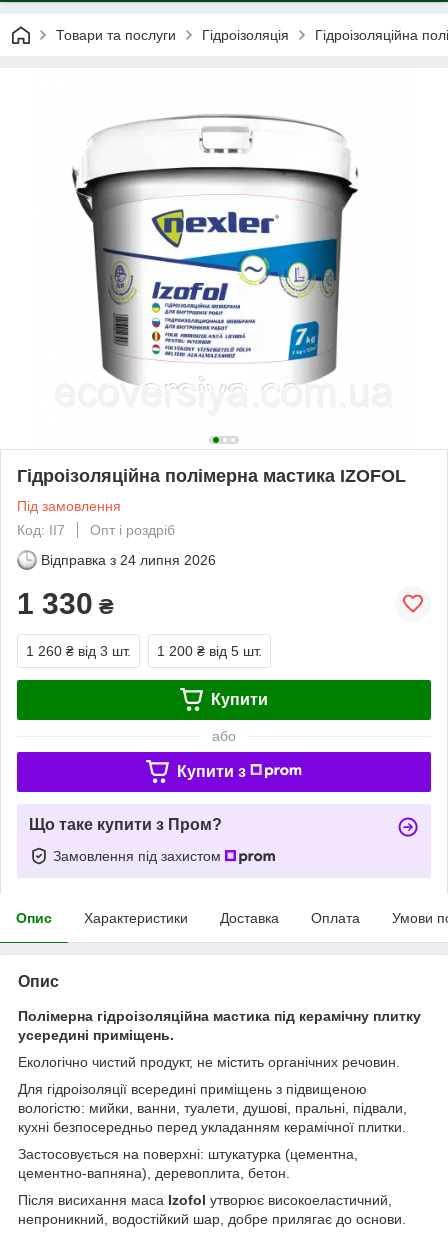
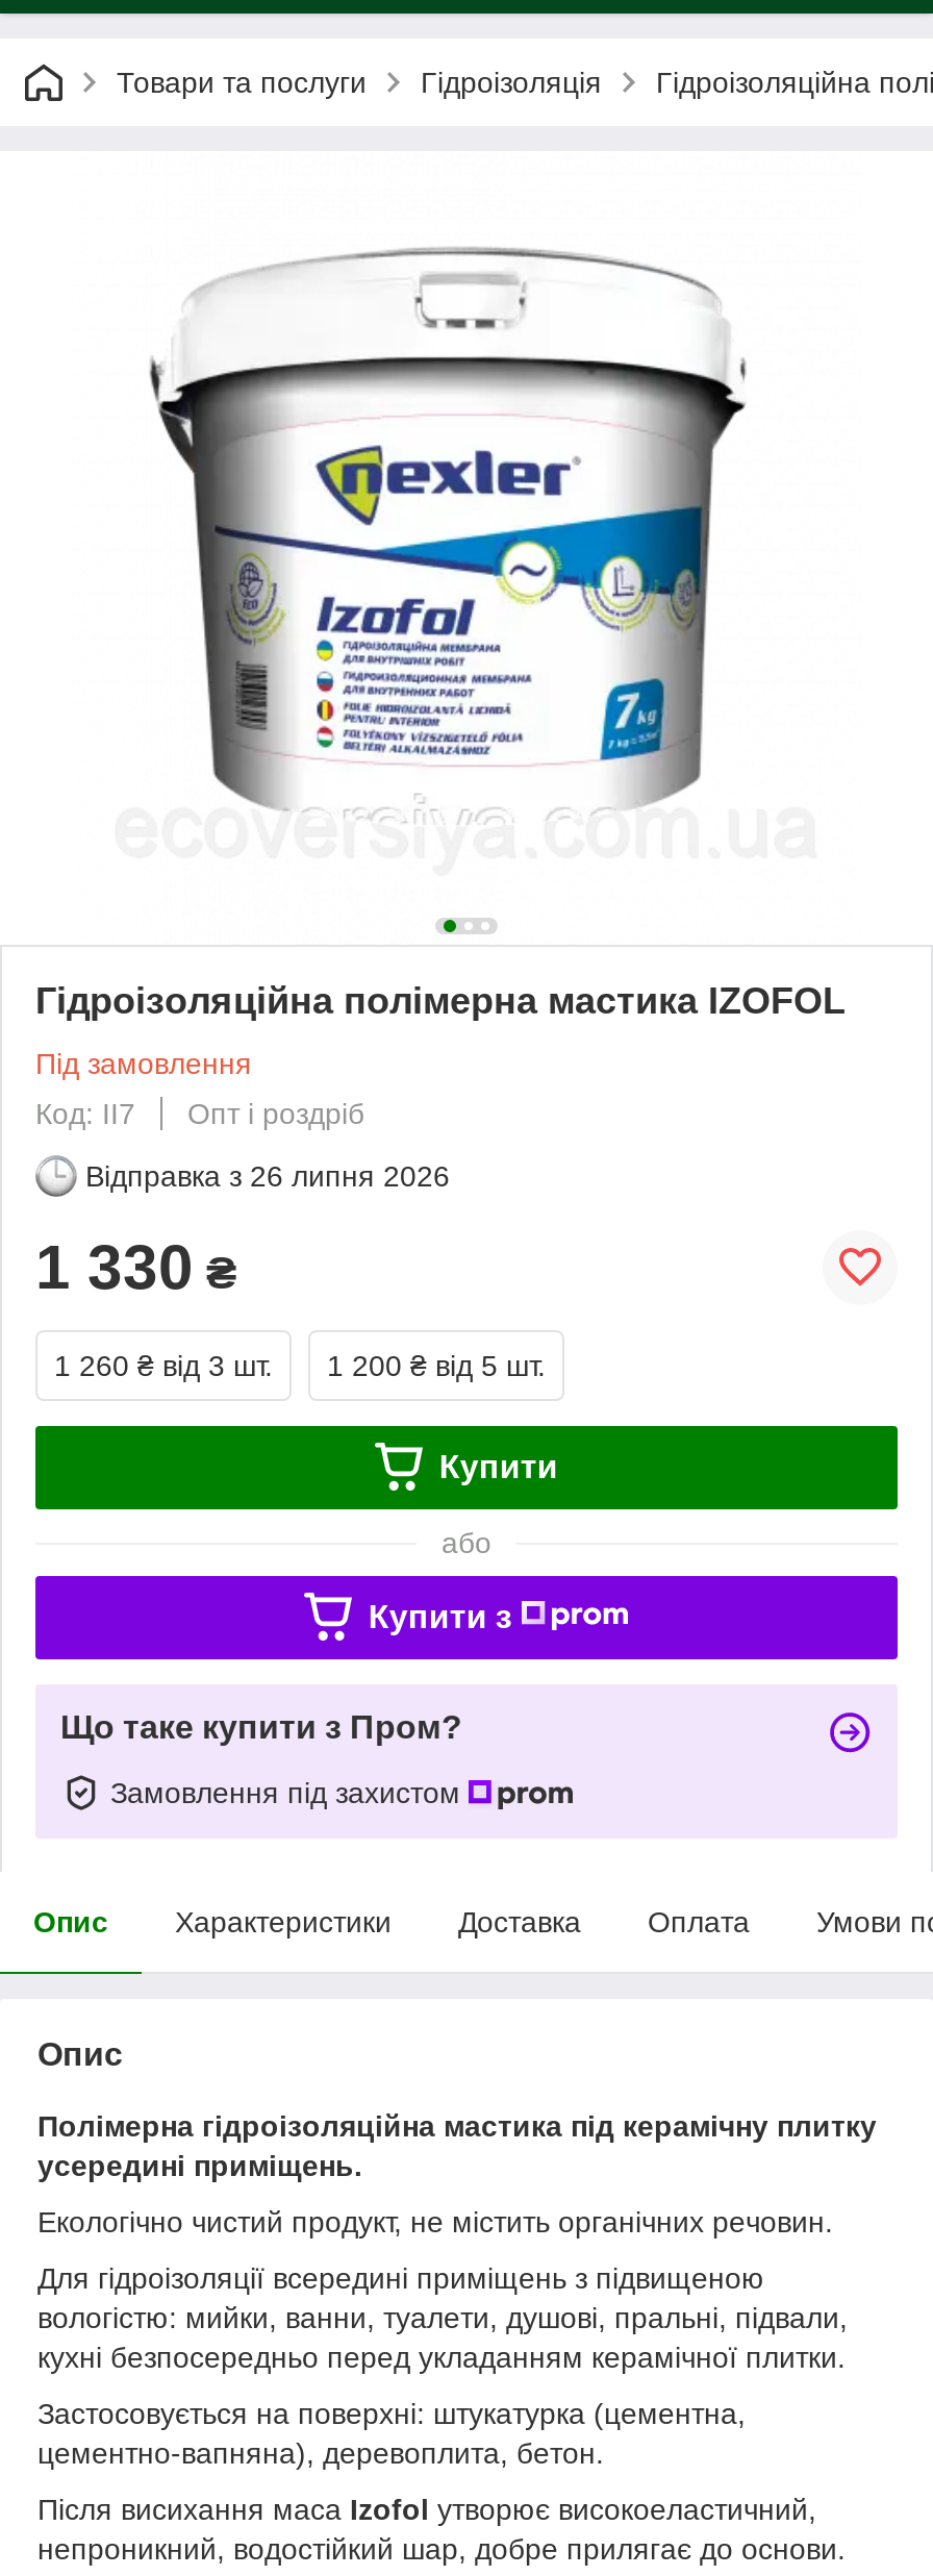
[41,552,216,568] Відправка з 24 липня 2026 -> [85,1159,450,1192] Відправка з 26 липня 2026

